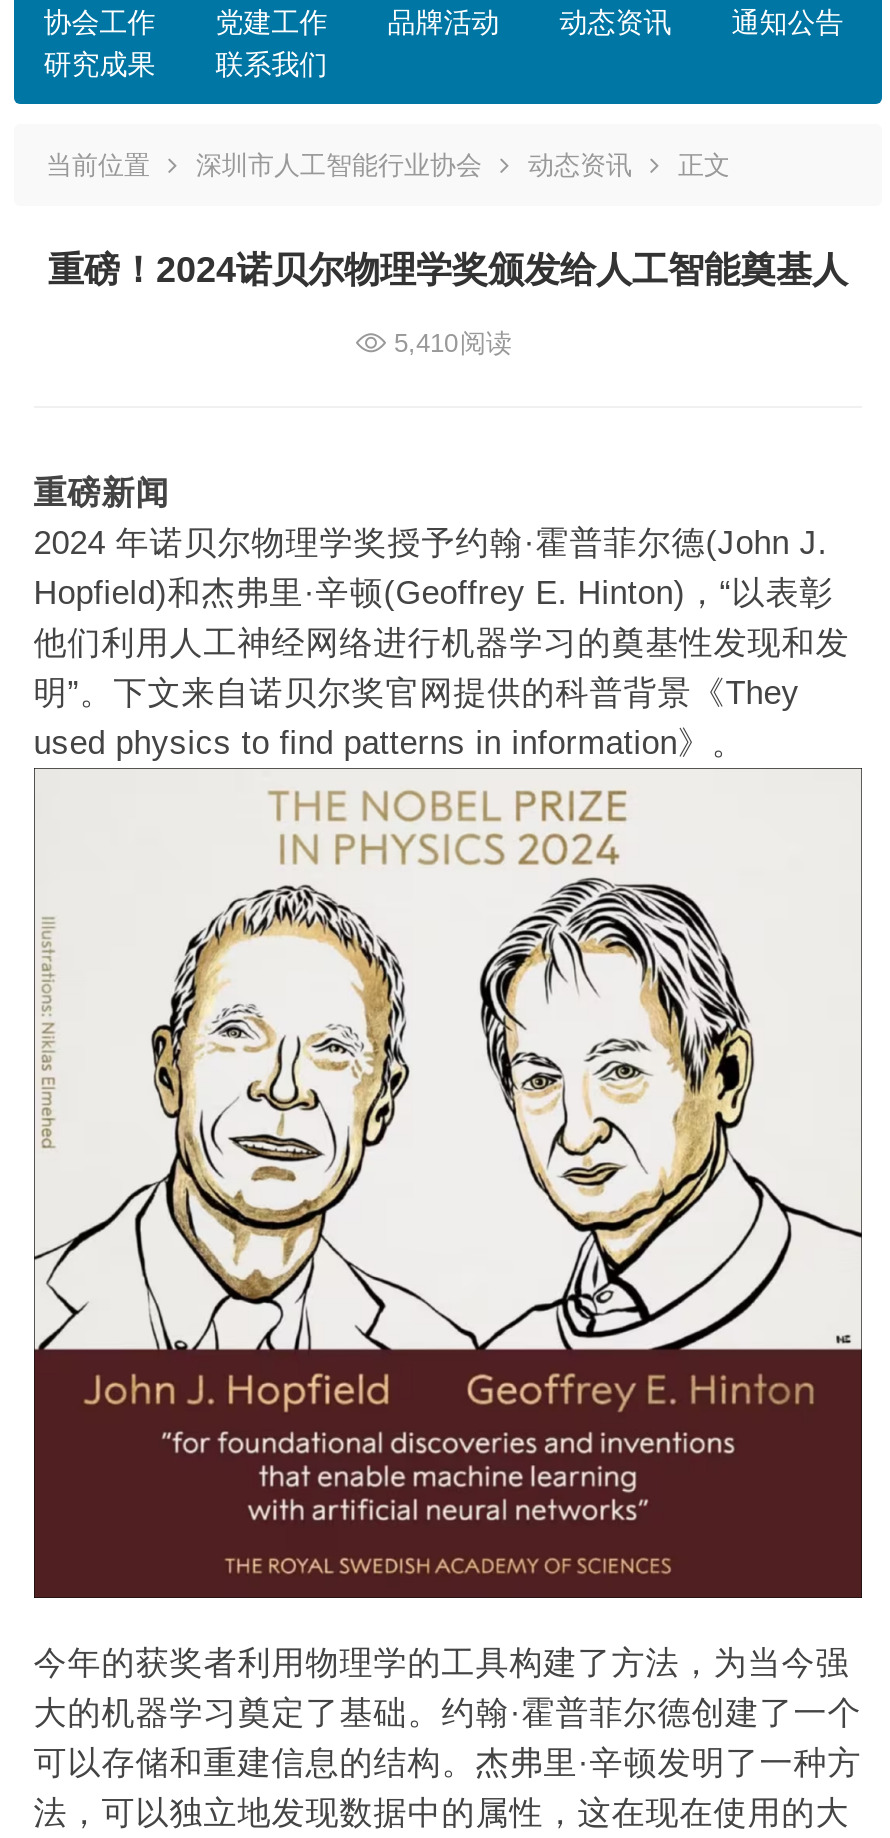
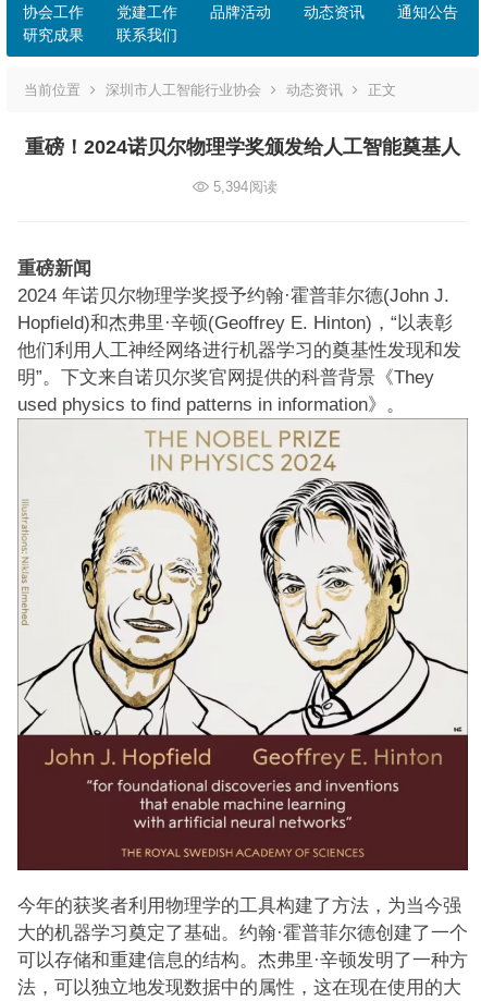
[386,328,512,358] 5,410阅读 -> [209,179,277,195] 5,394阅读

